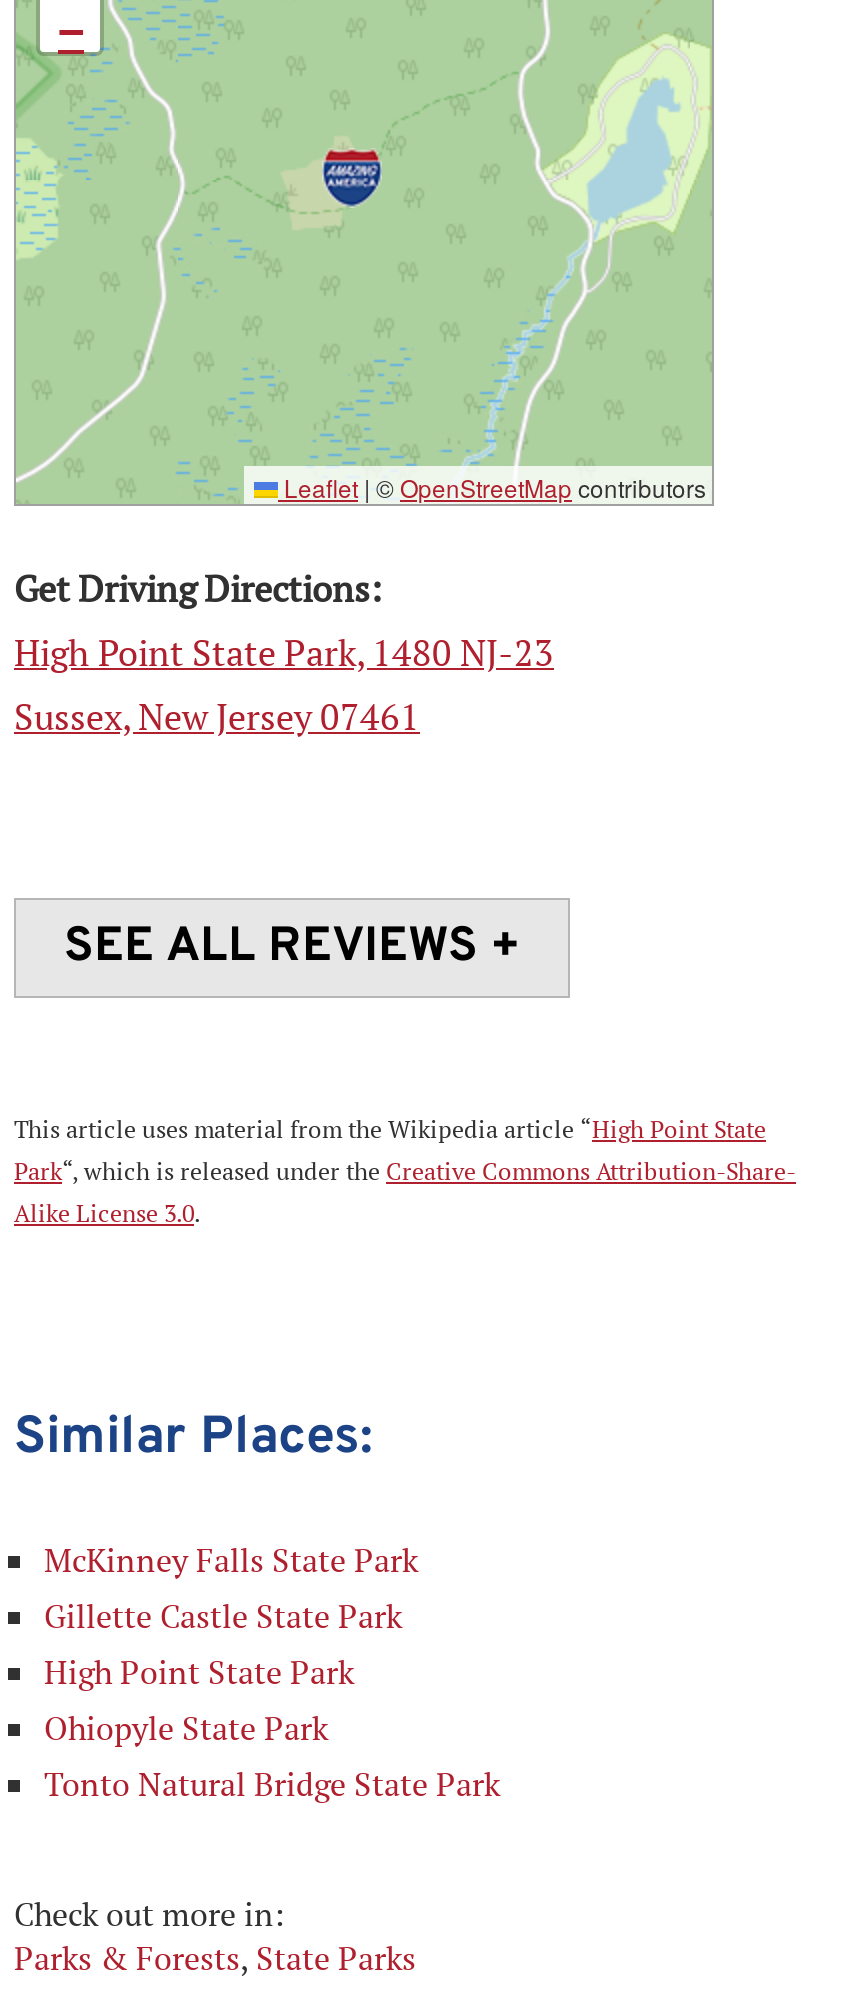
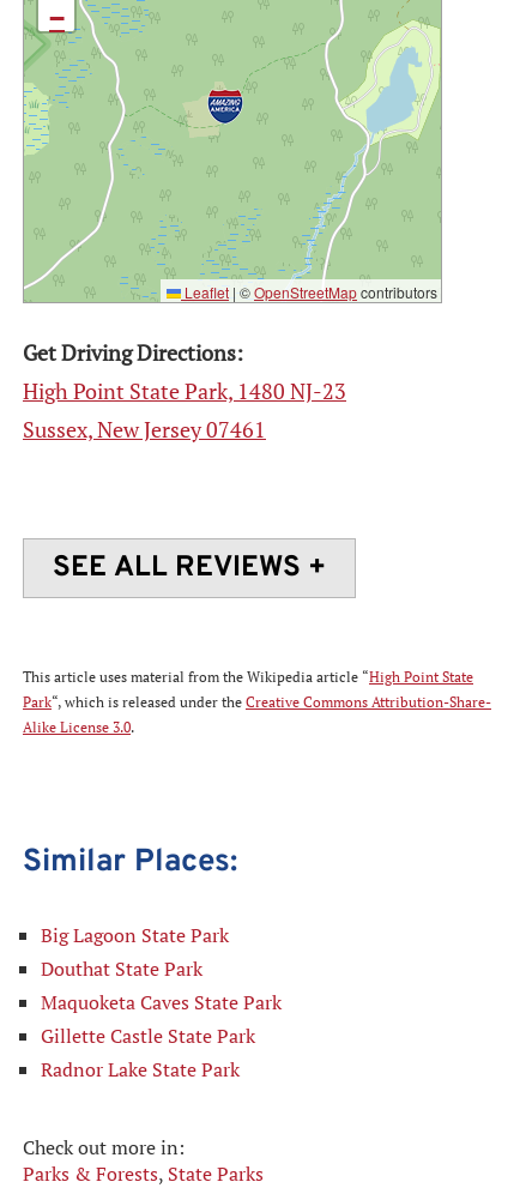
[44,1538,418,1582] McKinney Falls State Park -> [41,922,282,1015] Big Lagoon State Park | Douthat State Park | Maquoketa Caves State Park
moved [44,1594,402,1638] -> [41,1023,255,1049]: Gillette Castle State Park
[44,1650,500,1806] High Point State Park | Ohiopyle State Park | Tonto Natural Bridge State Park -> [41,1056,240,1083] Radnor Lake State Park

